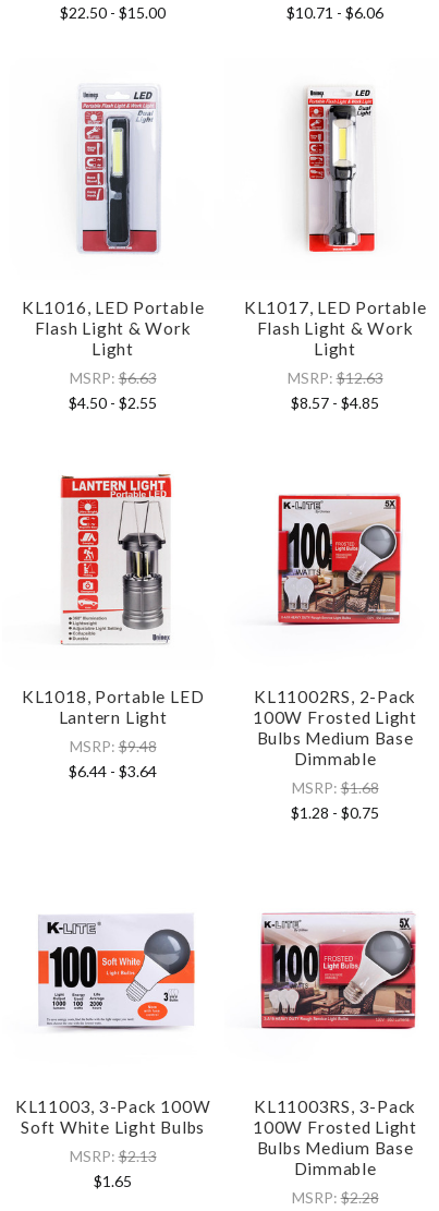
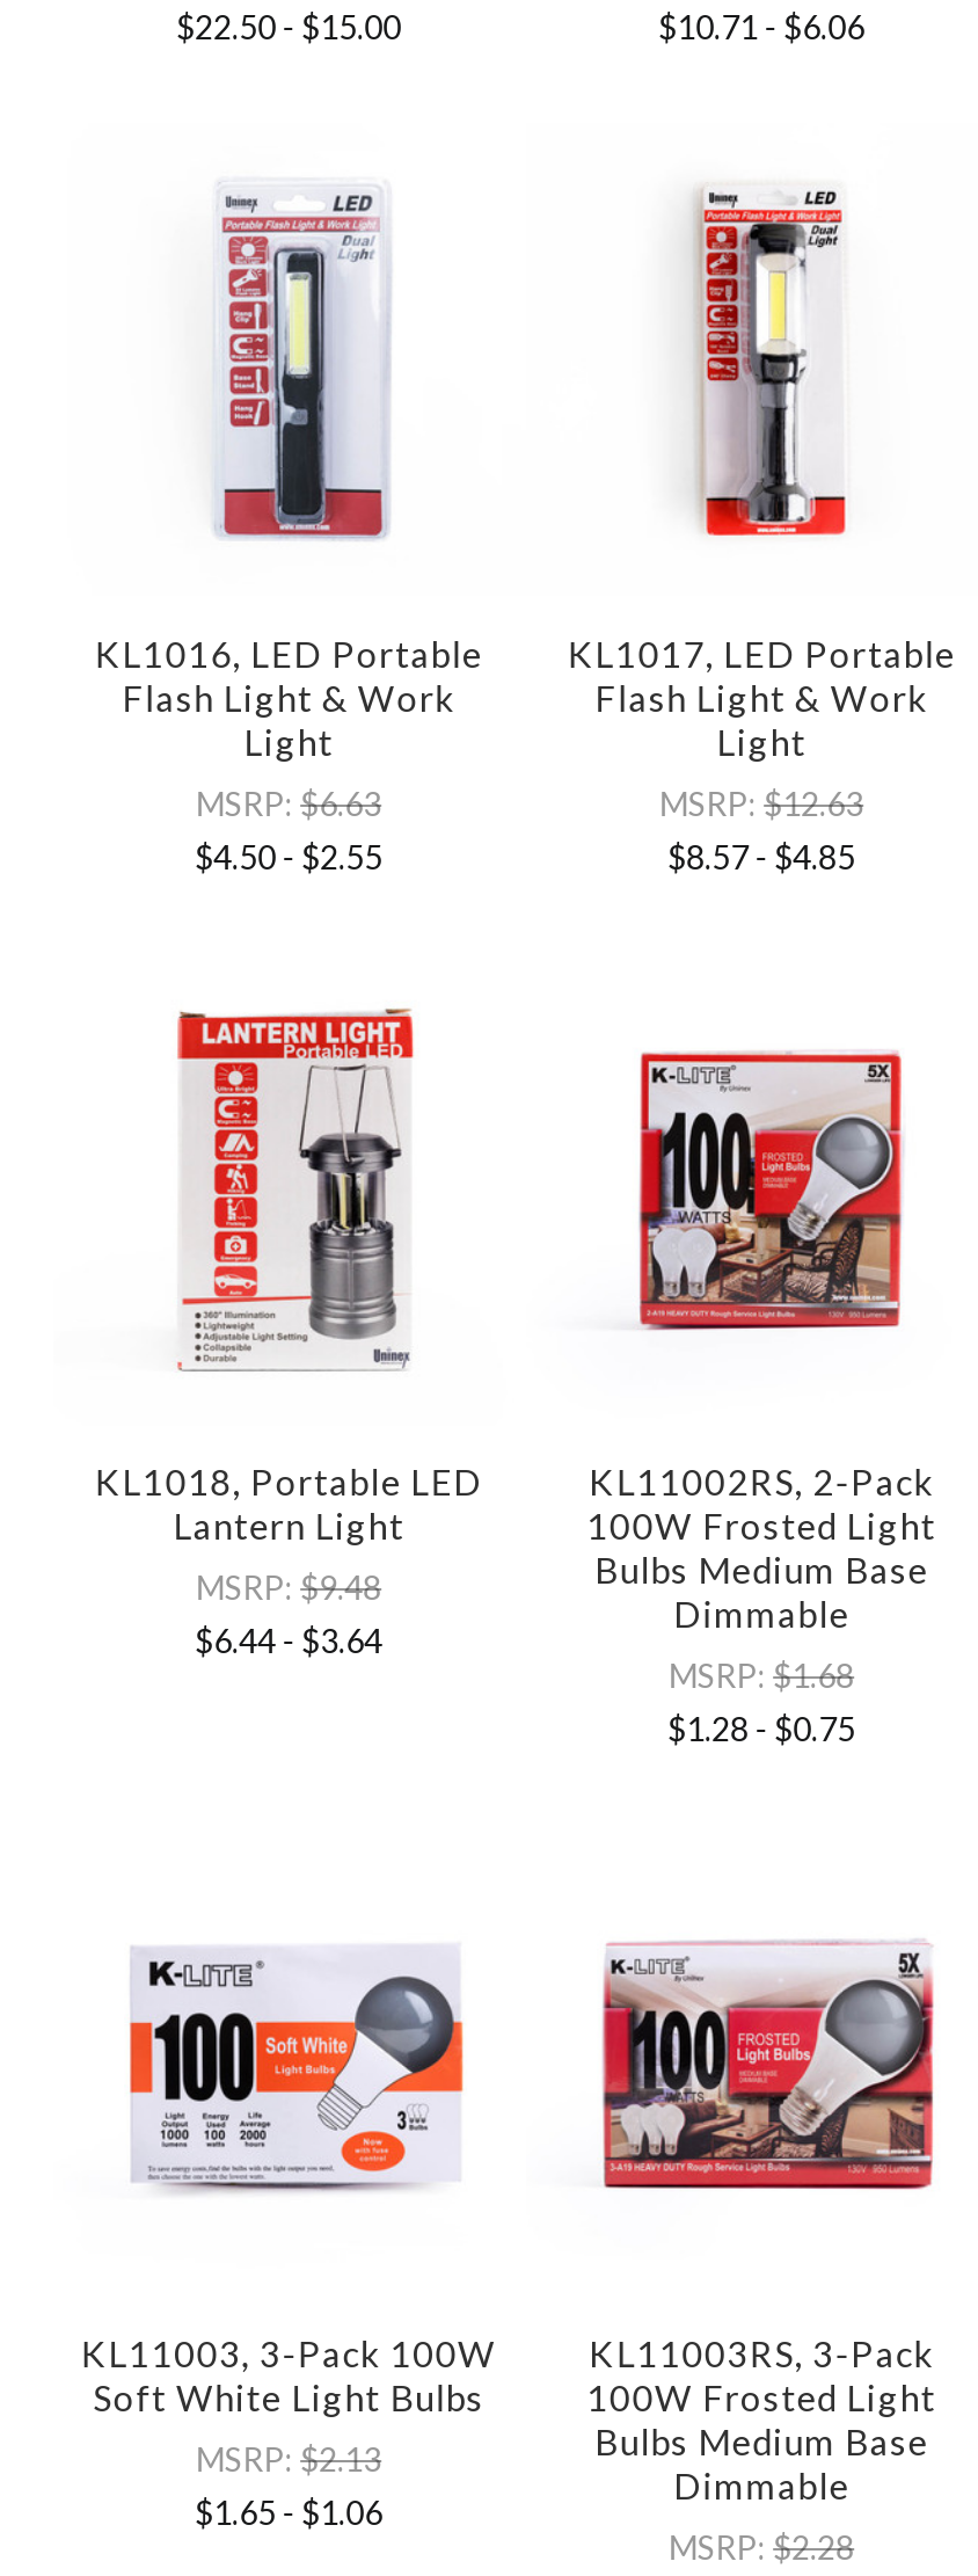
[94,1172,132,1191] $1.65 -> [195,2493,383,2533] $1.65 - $1.06

